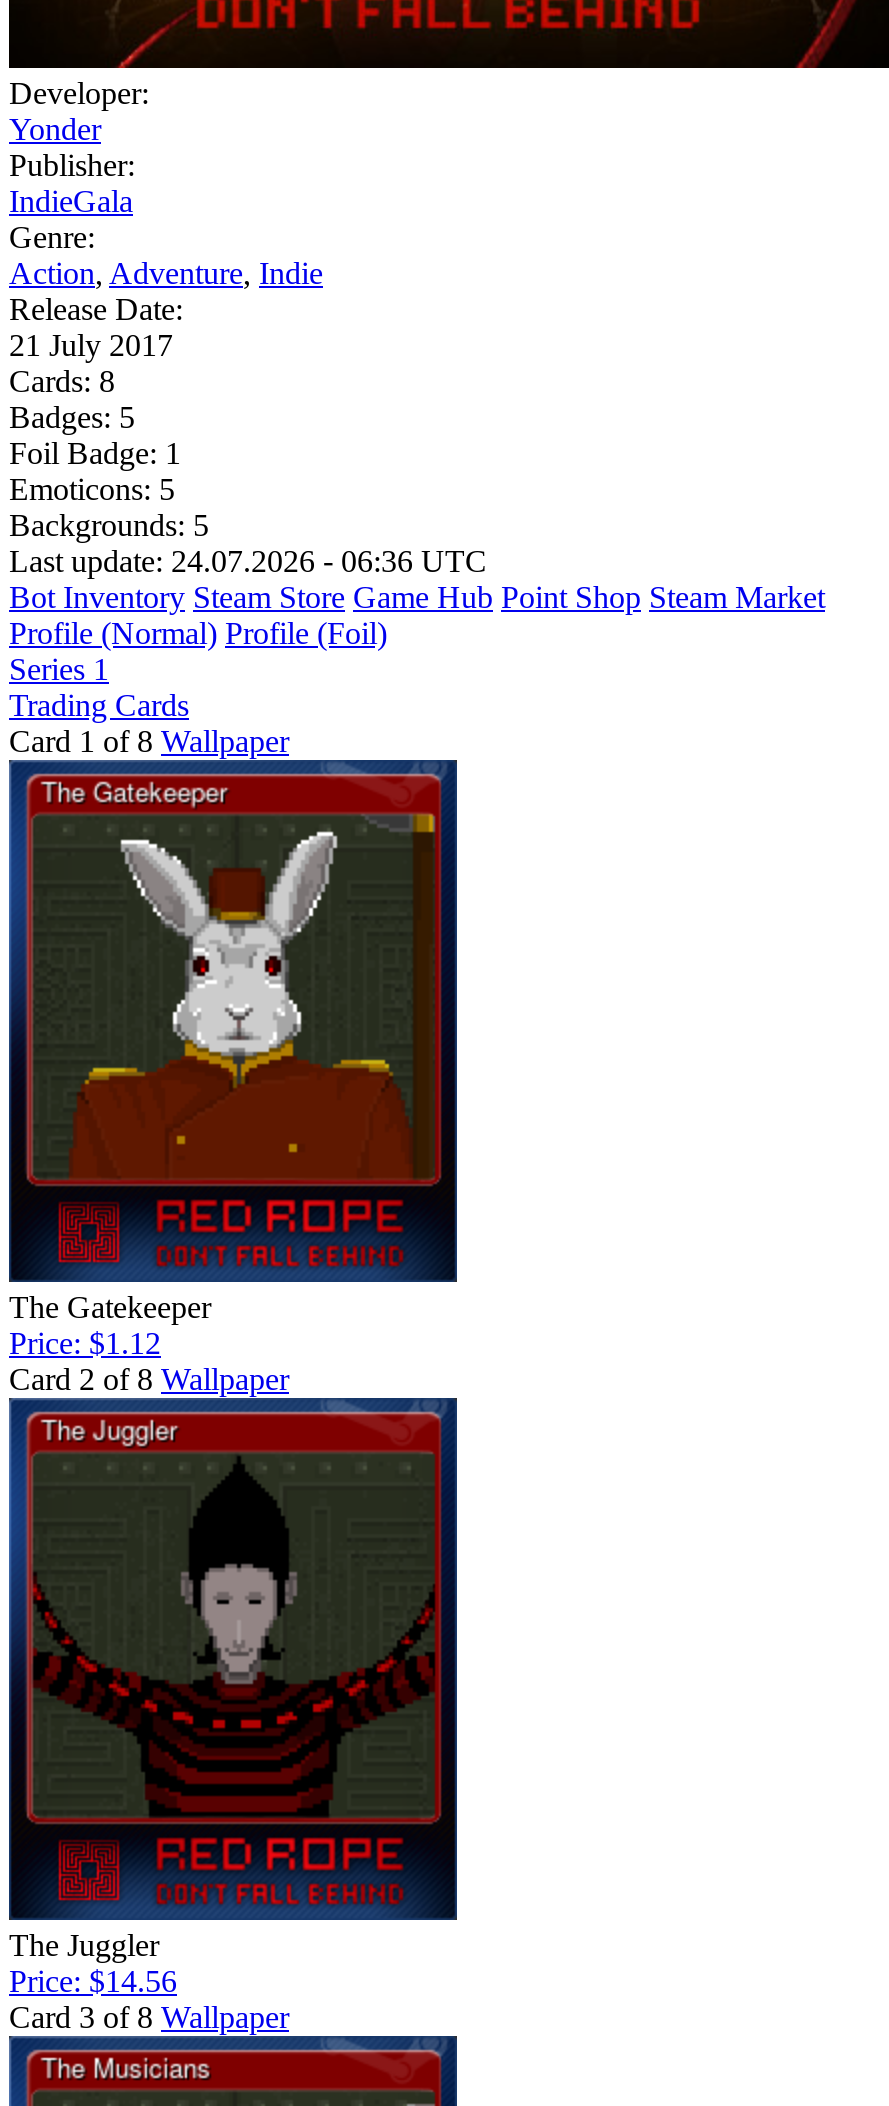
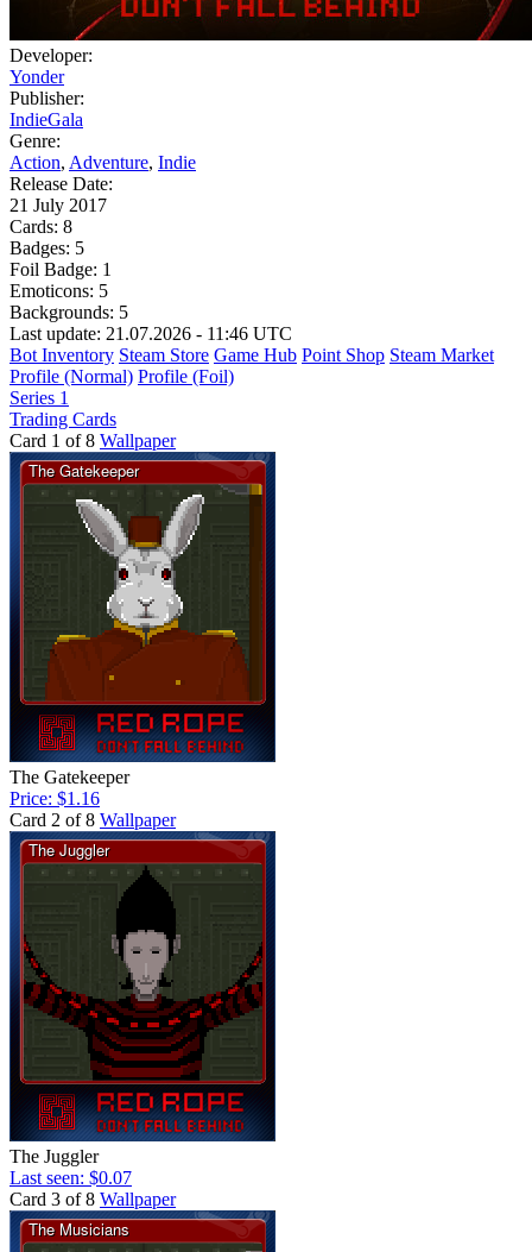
[9,543,487,577] Last update: 24.07.2026 - 06:36 UTC -> [9,323,292,343] Last update: 21.07.2026 - 11:46 UTC
[9,1325,161,1359] Price: $1.12 -> [9,788,100,808] Price: $1.16
[9,1963,177,1997] Price: $14.56 -> [9,1167,132,1187] Last seen: $0.07

